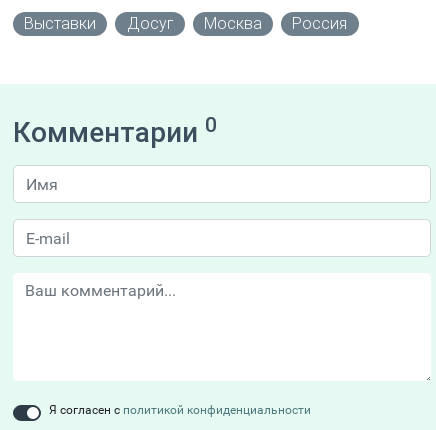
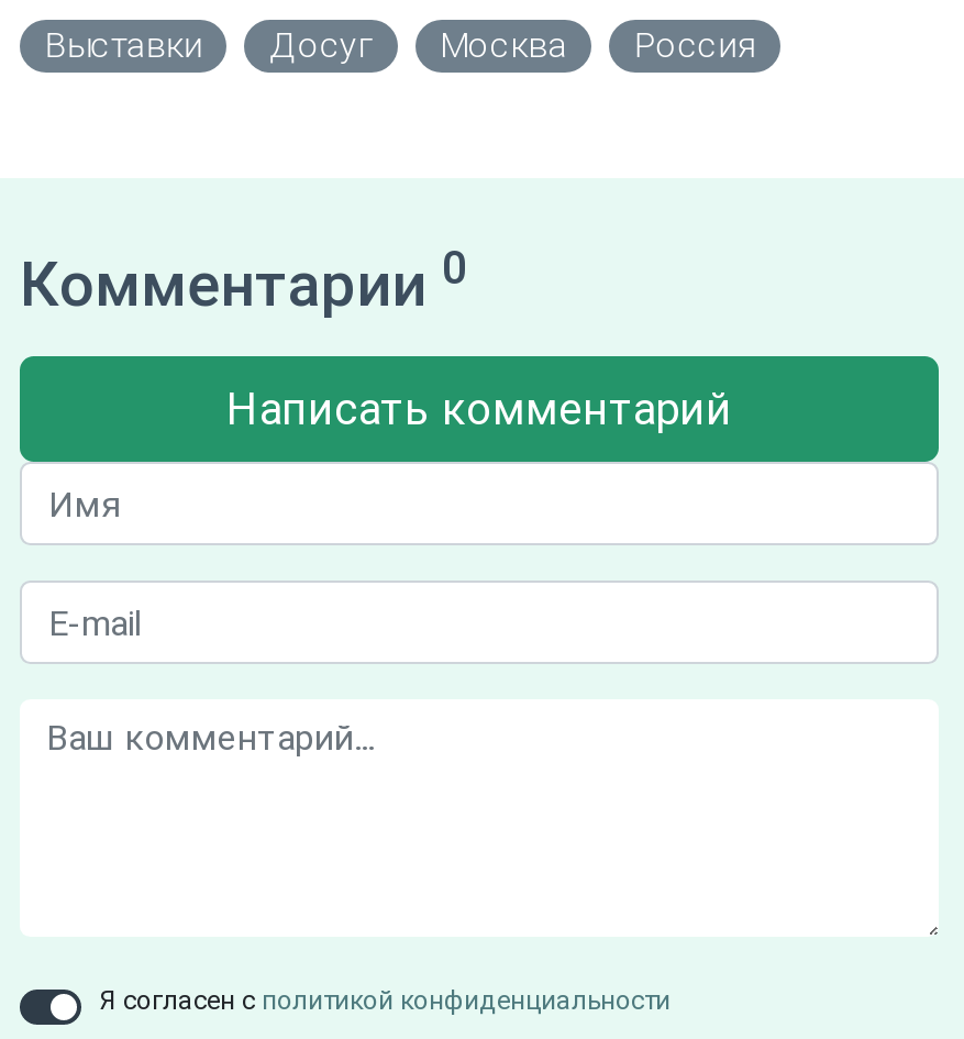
none -> [226,383,732,435] Написать комментарий

